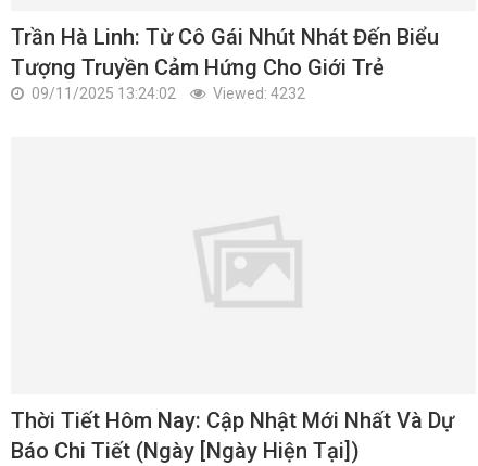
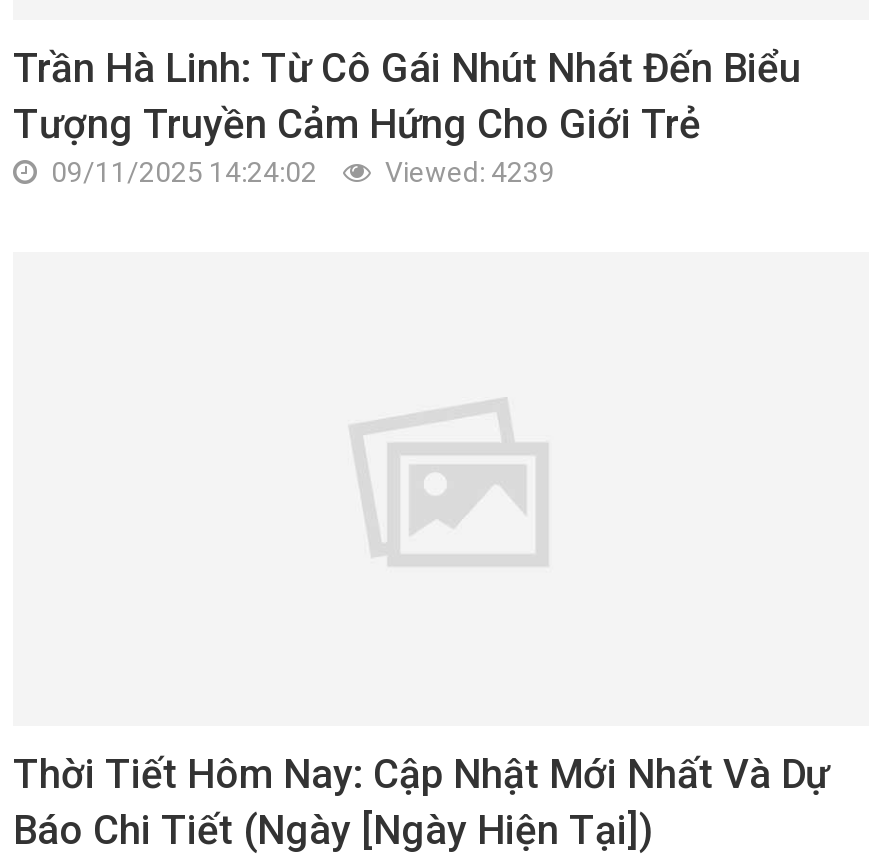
[28,85,176,102] 09/11/2025 13:24:02 -> [45,157,317,189] 09/11/2025 14:24:02
[210,85,305,102] Viewed: 4232 -> [379,157,555,189] Viewed: 4239

